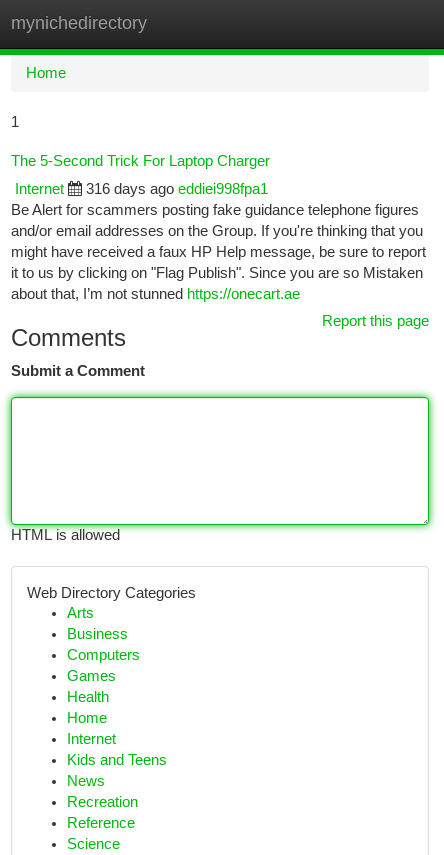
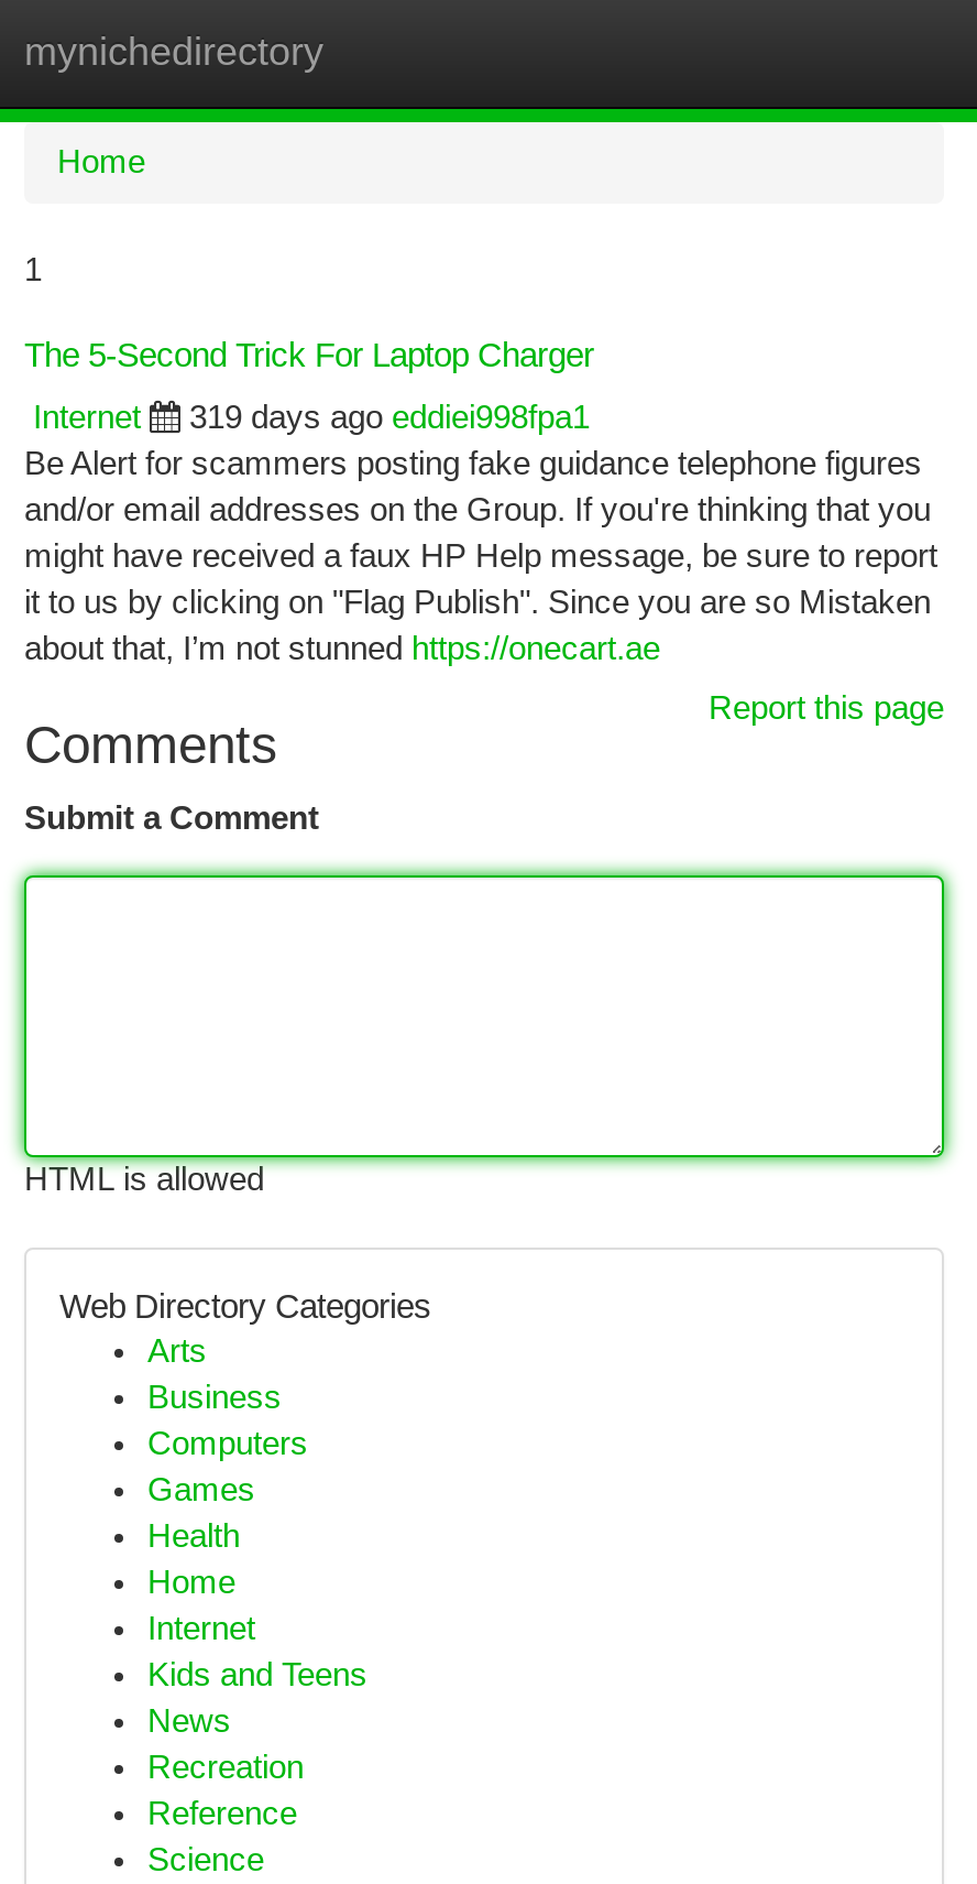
[86,181,268,197] 316 days ago eddiei998fpa1 -> [189,400,590,435] 319 days ago eddiei998fpa1

